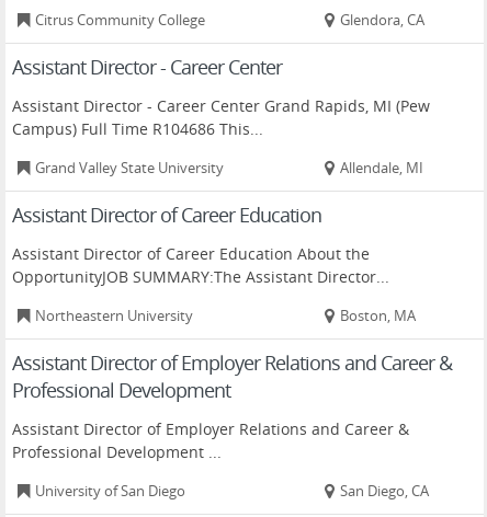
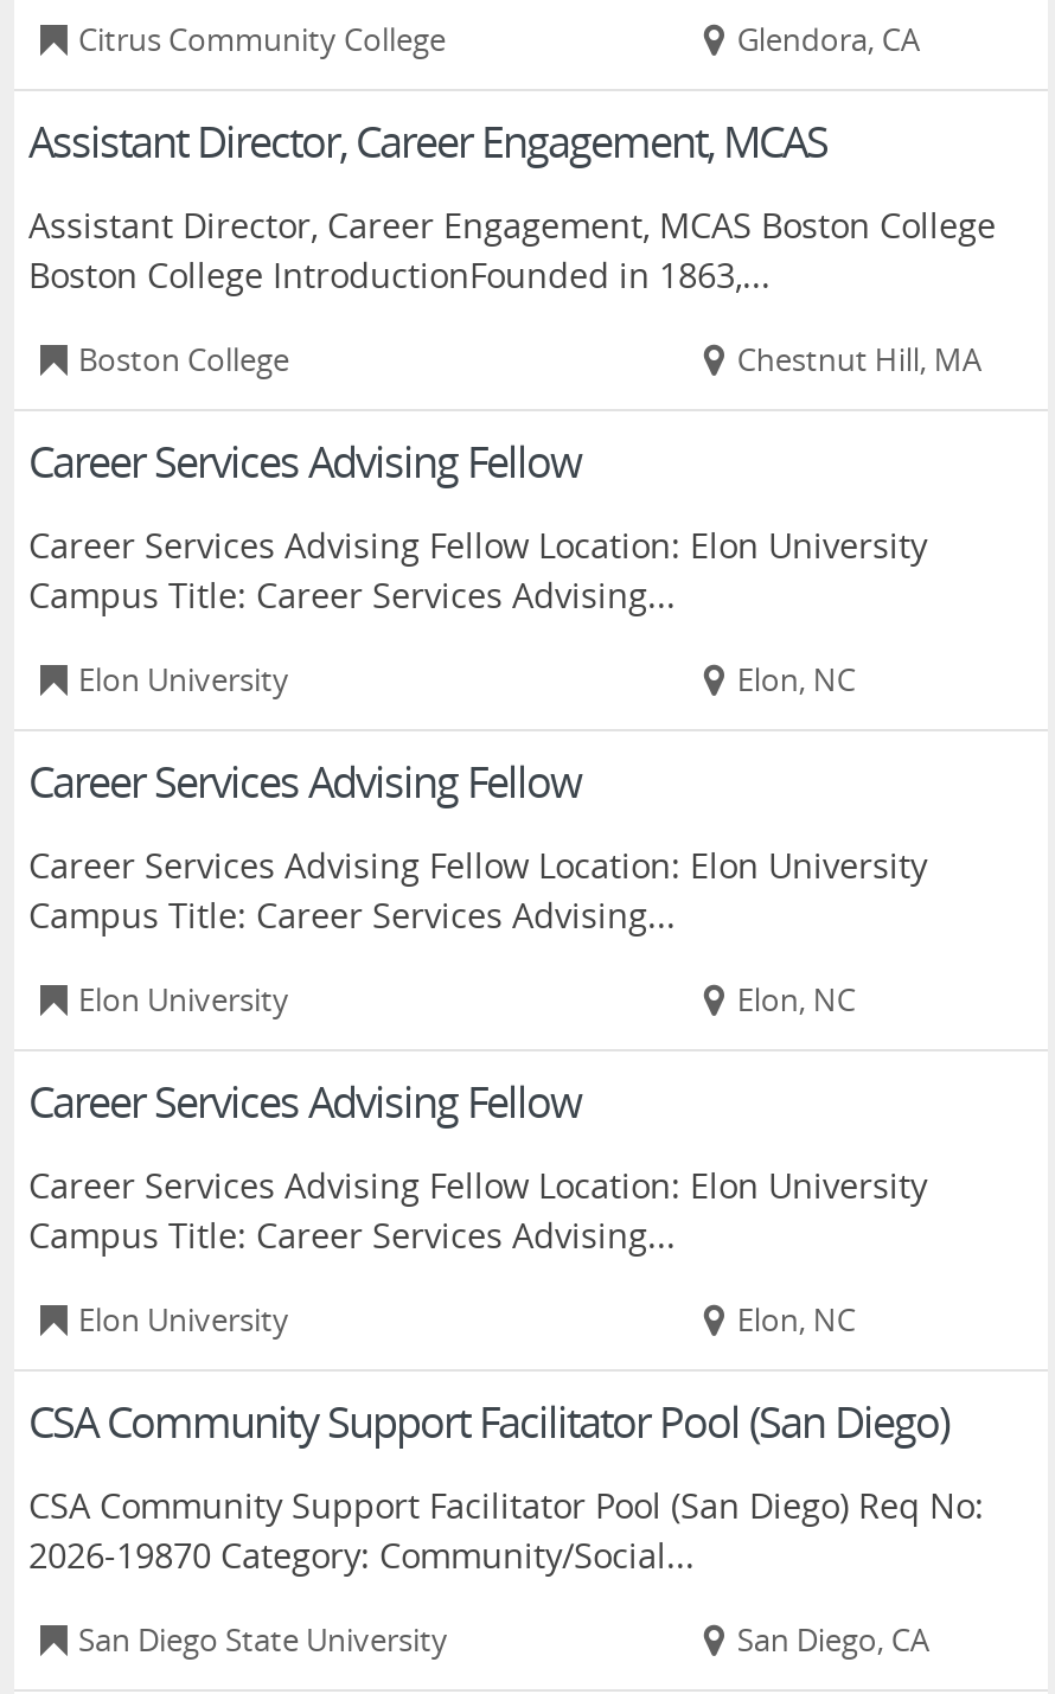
[12,54,452,501] Assistant Director - Career Center | Assistant Director - Career Center Grand Rapids, MI (Pew | Campus) Full Time R104686 This... | Grand Valley State University | Allendale, MI | Assistant Director of Career Education | Assistant Director of Career Education About the | OpportunityJOB SUMMARY:The Assistant Director... | Northeastern University | Boston, MA | Assistant Director of Employer Relations and Career & | Professional Development | Assistant Director of Employer Relations and Career & | Professional Development ... | University of San Diego -> [28,113,996,1661] Assistant Director, Career Engagement, MCAS | Assistant Director, Career Engagement, MCAS Boston College | Boston College IntroductionFounded in 1863,... | Boston College | Chestnut Hill, MA | Career Services Advising Fellow | Career Services Advising Fellow Location: Elon University | Campus Title: Career Services Advising... | Elon University | Elon, NC | Career Services Advising Fellow | Career Services Advising Fellow Location: Elon University | Campus Title: Career Services Advising... | Elon University | Elon, NC | Career Services Advising Fellow | Career Services Advising Fellow Location: Elon University | Campus Title: Career Services Advising... | Elon University | Elon, NC | CSA Community Support Facilitator Pool (San Diego) | CSA Community Support Facilitator Pool (San Diego) Req No: | 2026-19870 Category: Community/Social... | San Diego State University

